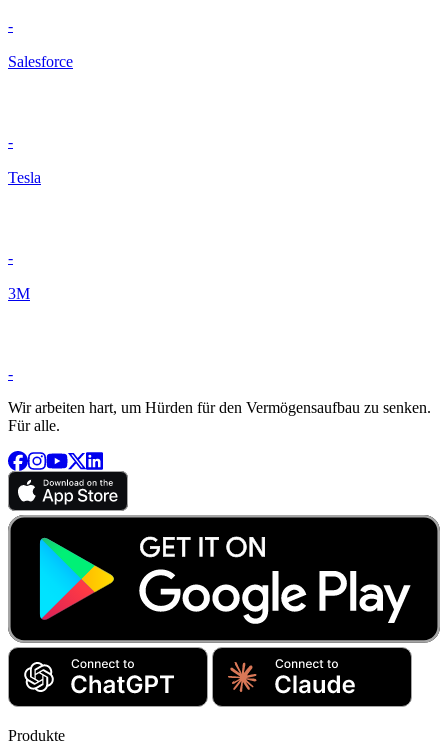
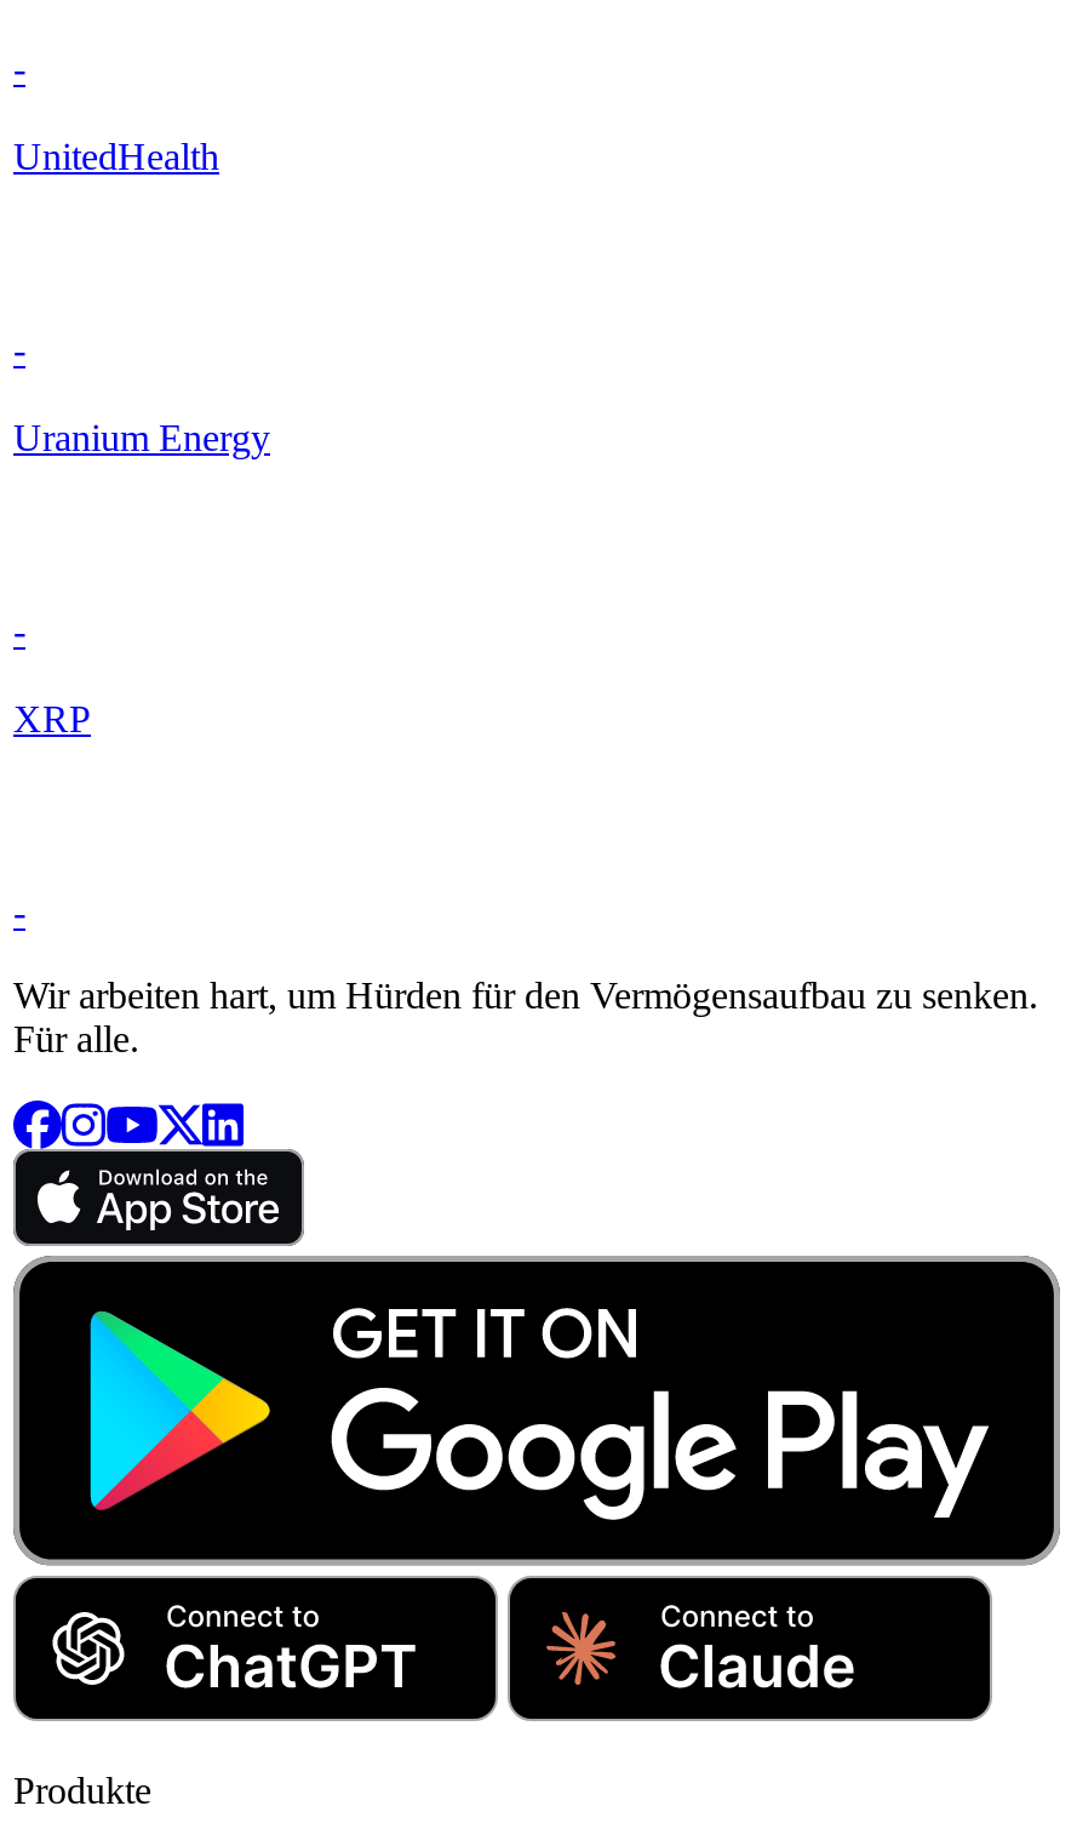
[8,53,73,70] Salesforce -> [13,136,219,177] UnitedHealth
[8,169,41,186] Tesla -> [13,417,270,459] Uranium Energy
[8,285,30,302] 3M -> [13,699,91,740] XRP

